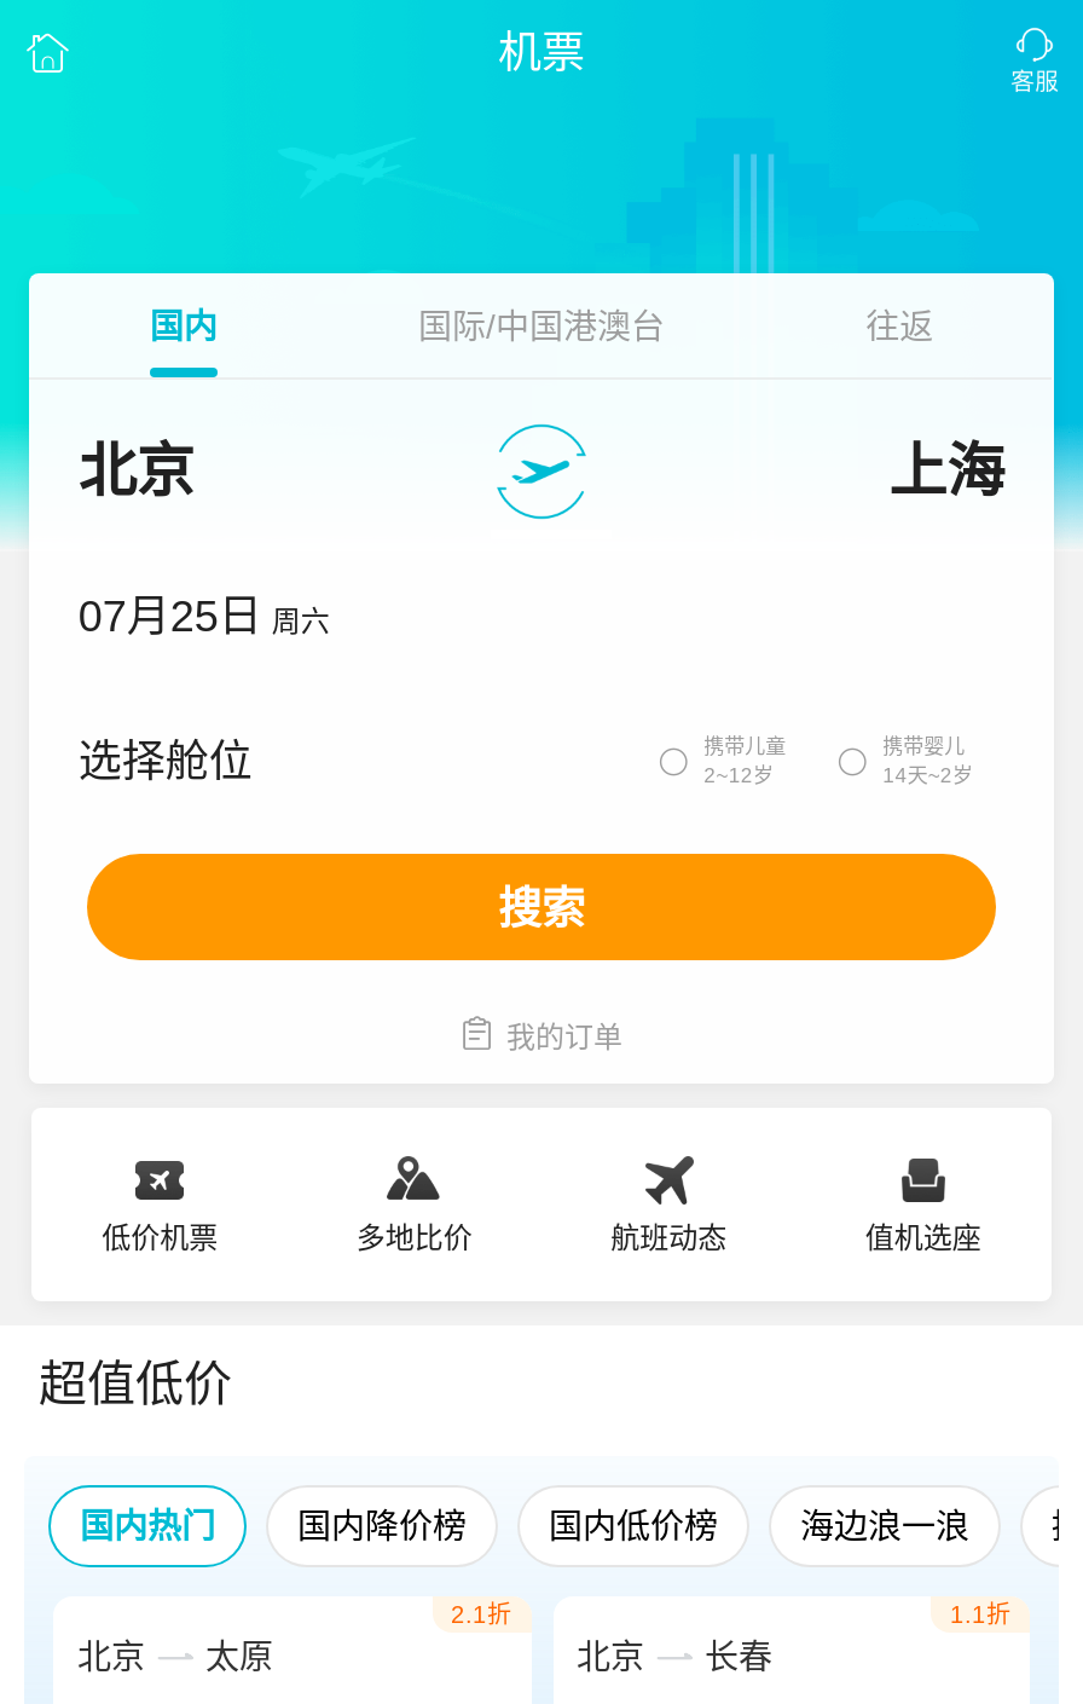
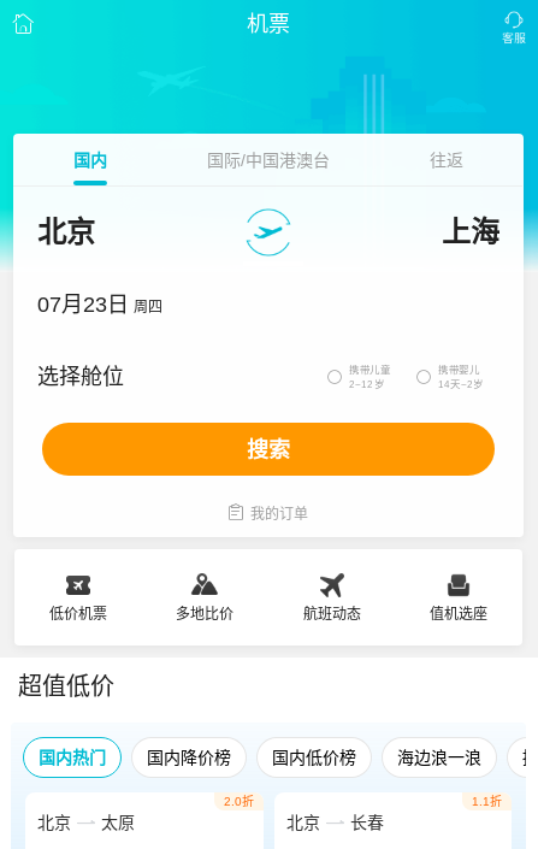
[78,593,329,641] 07月25日 周六 -> [38,293,163,317] 07月23日 周四
[451,1601,511,1628] 2.1折 -> [223,795,253,808] 2.0折

